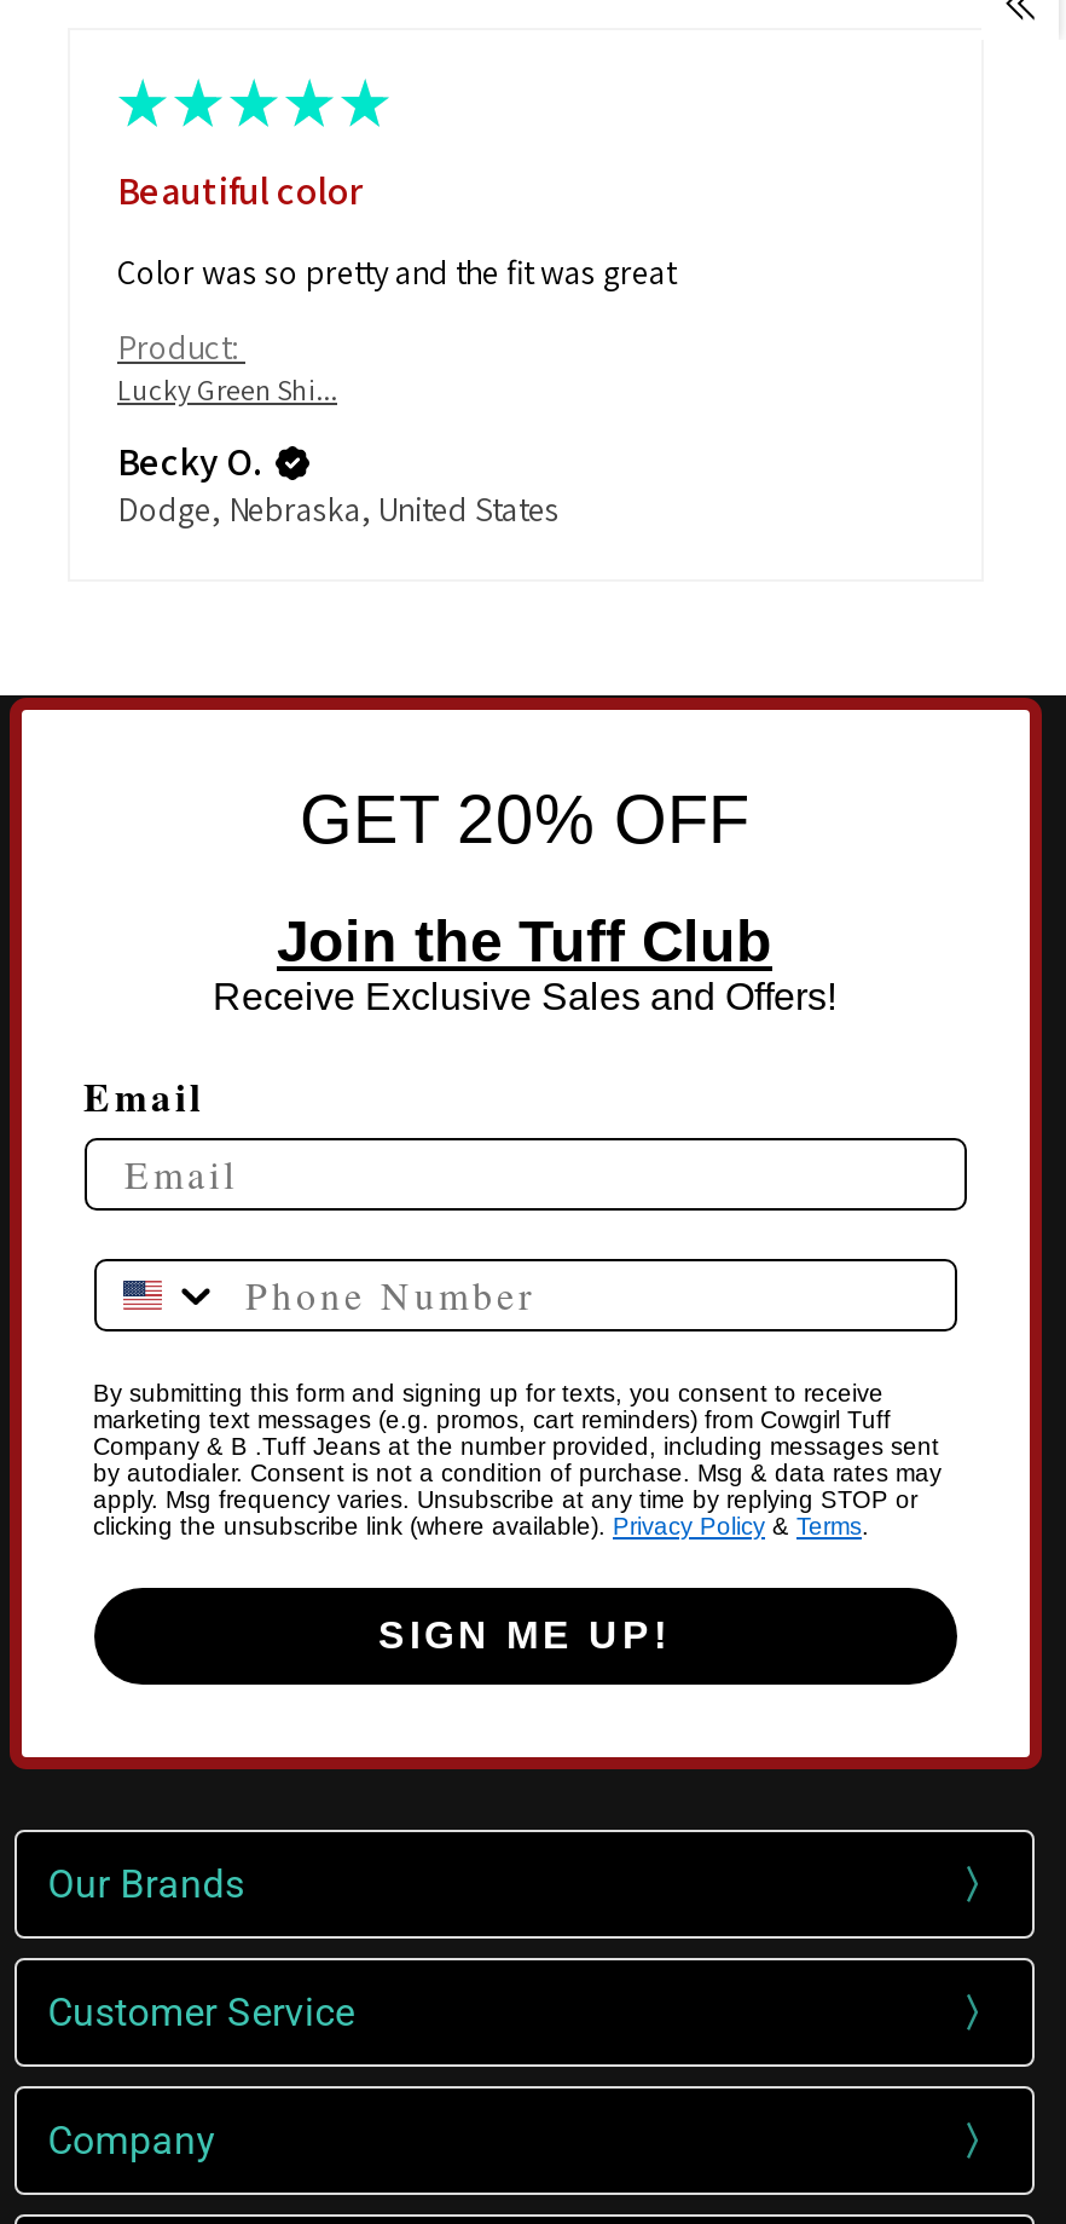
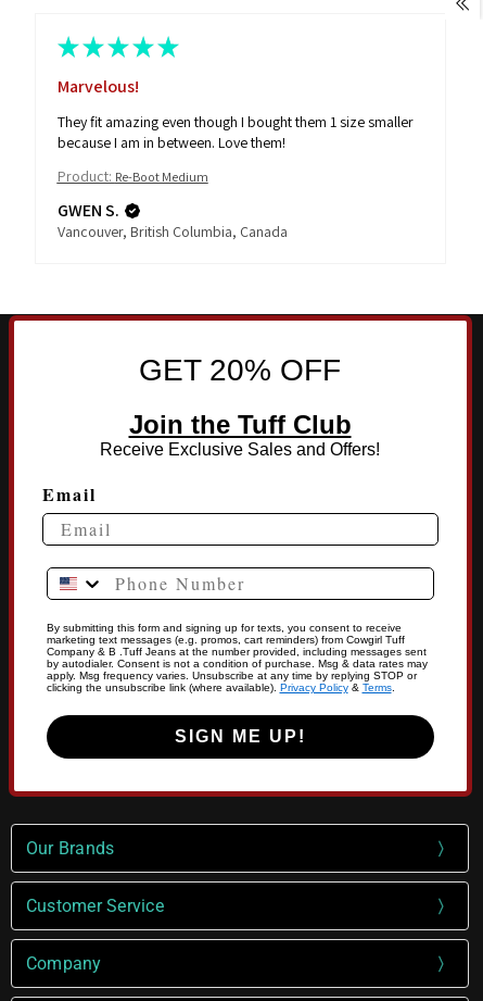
[117,166,364,217] Beautiful color -> [57,75,138,97] Marvelous!
[117,249,676,293] Color was so pretty and the fit was great -> [57,112,413,152] They fit amazing even though I bought them 1 size smaller | because I am in between. Love them!
[117,324,337,407] Product: | Lucky Green Shi... -> [57,166,208,186] Product: Re-Boot Medium
[117,436,560,530] Becky O. | Dodge, Nebraska, United States -> [57,199,287,241] GWEN S. | Vancouver, British Columbia, Canada

